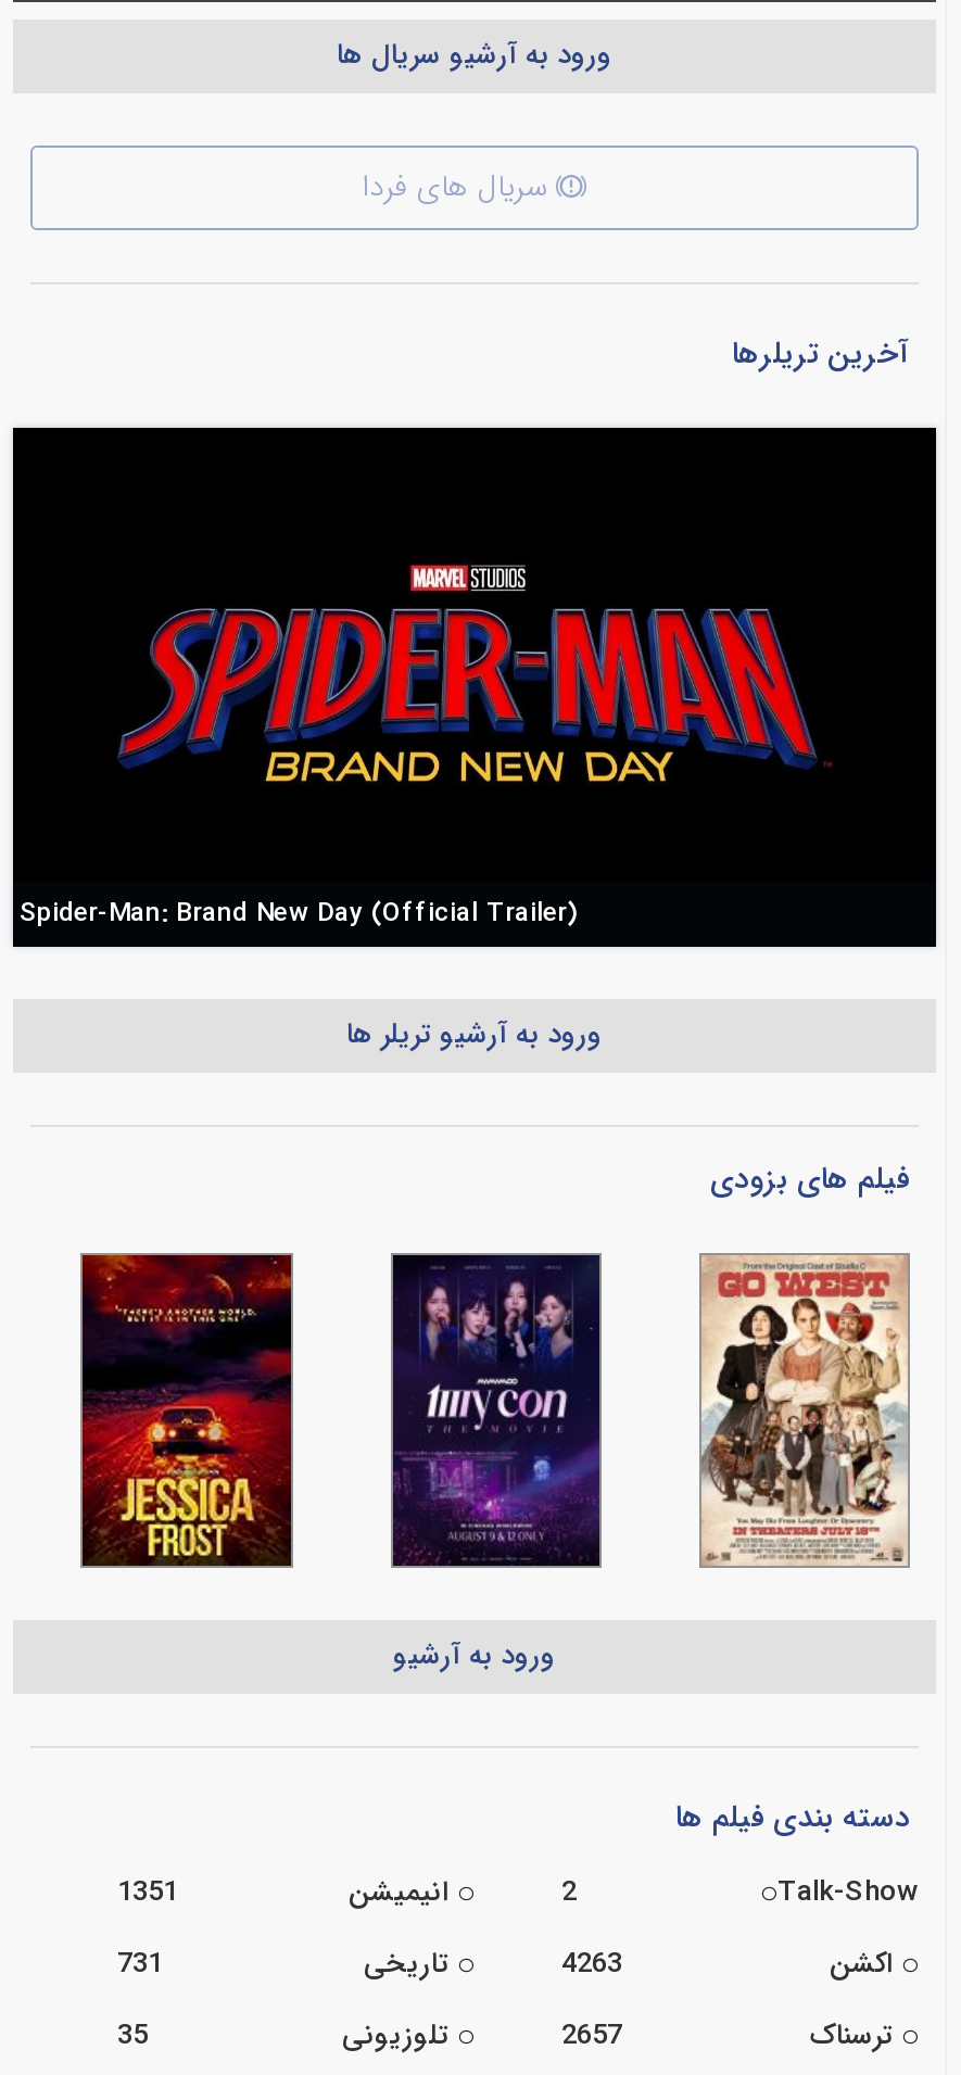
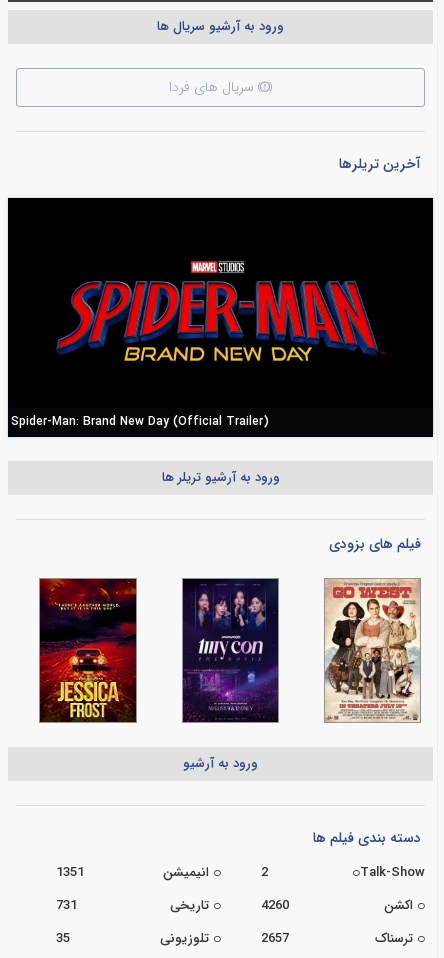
[561,1942,622,1987] 4263 -> [260,895,288,916] 4260

